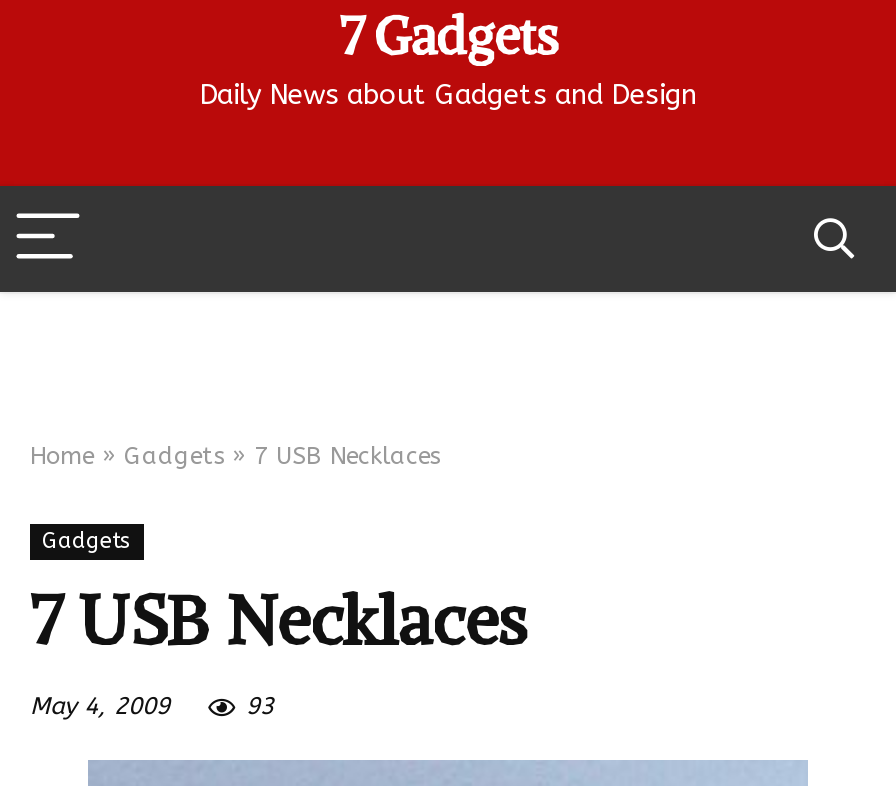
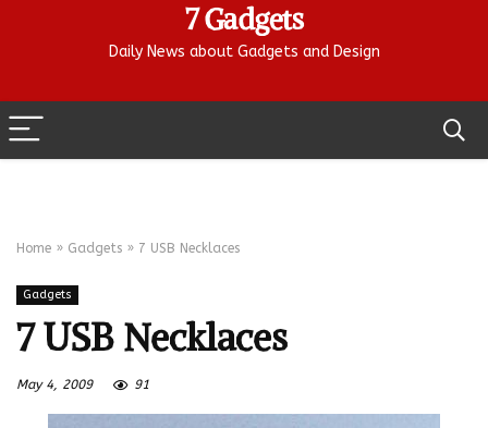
[246,692,274,720] 93 -> [134,377,149,392] 91

